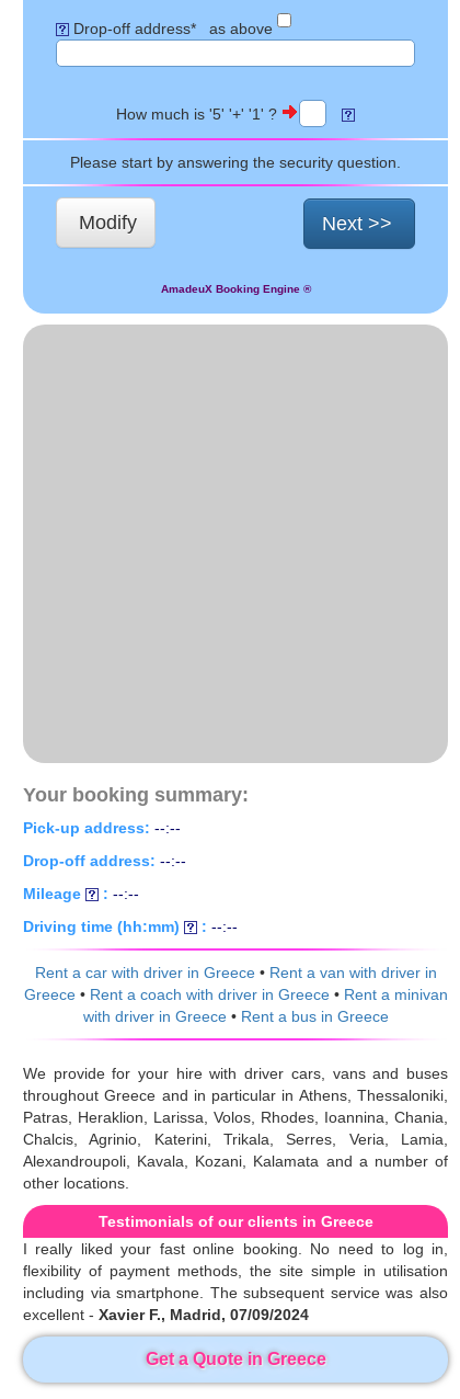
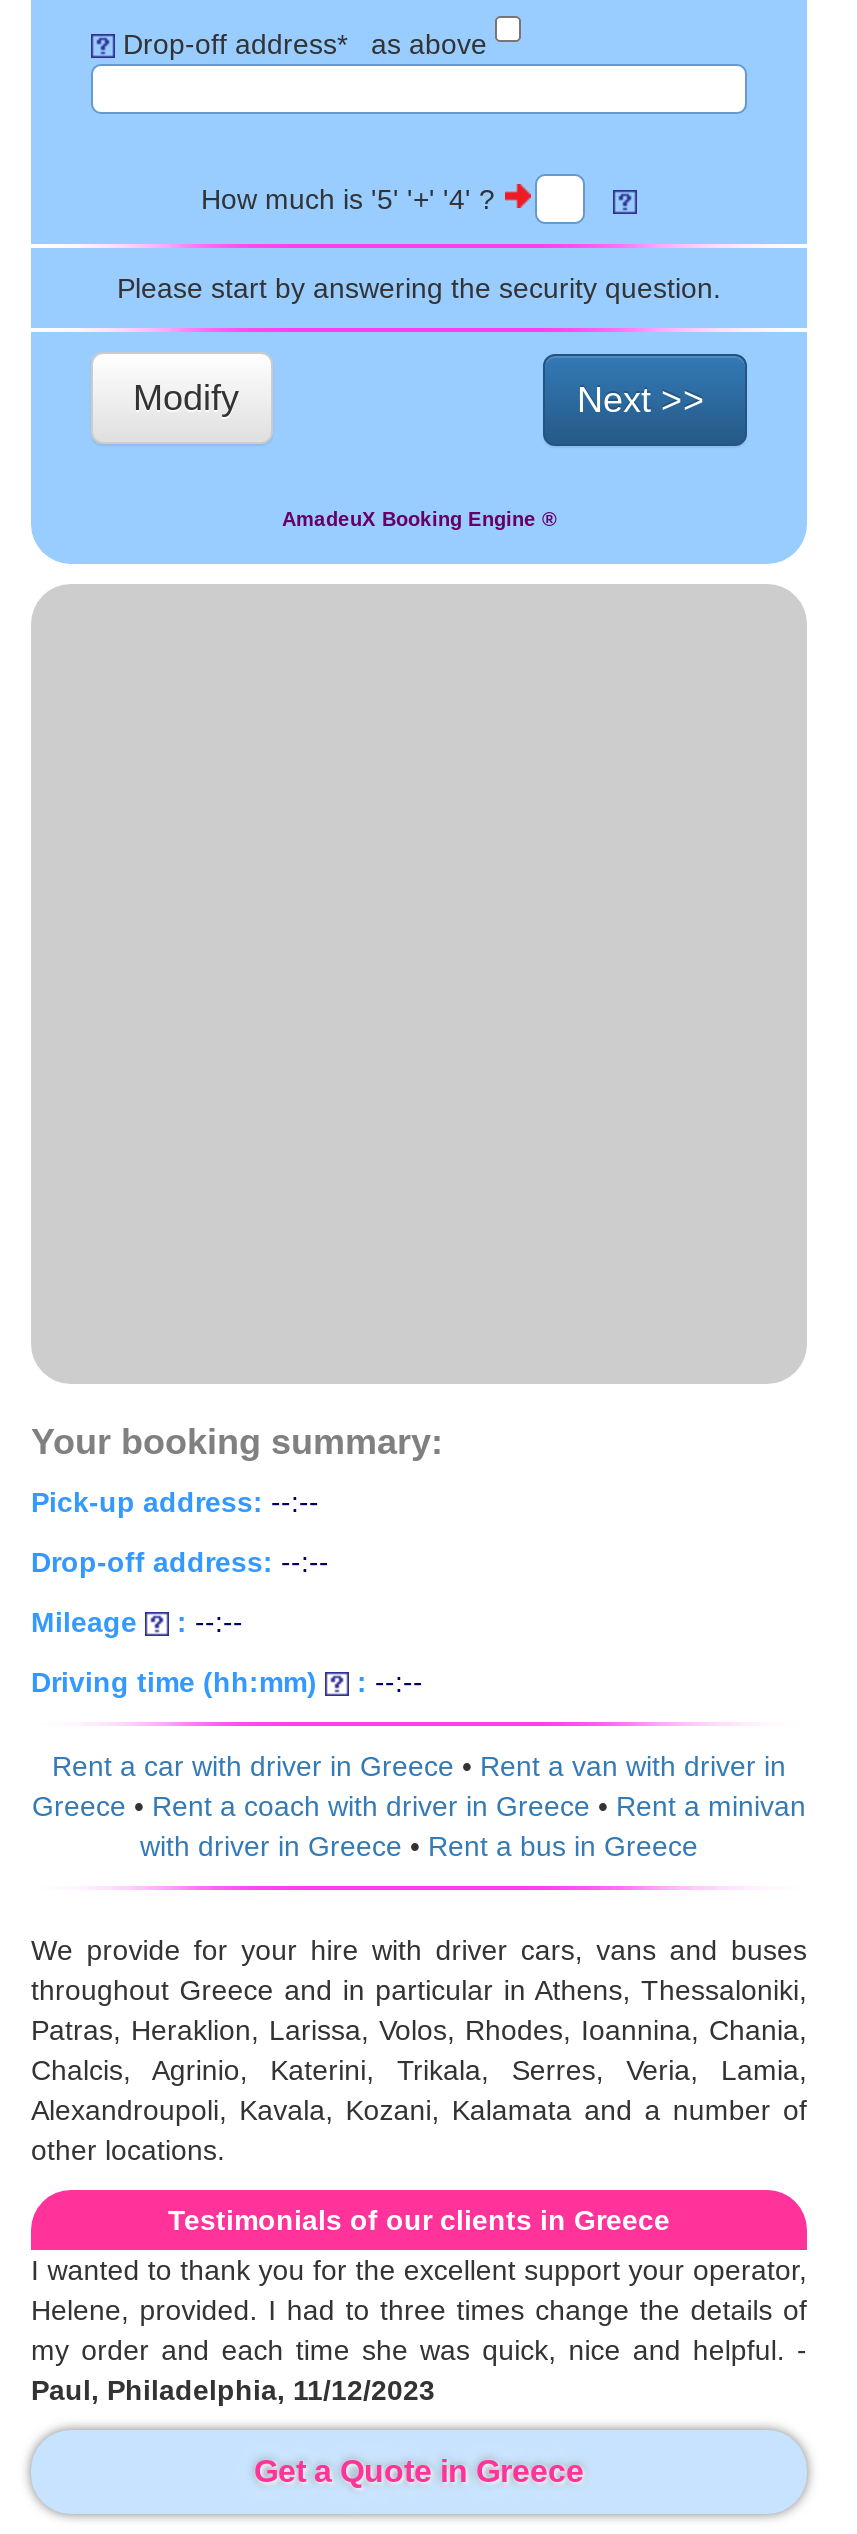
[116,105,277,122] How much is '5' '+' '1' ? -> [201,183,495,215] How much is '5' '+' '4' ?
[23,1240,448,1323] I really liked your fast online booking. No need to log in, | flexibility of payment methods, the site simple in utilisation | including via smartphone. The subsequent service was also | excellent - Xavier F., Madrid, 07/09/2024 -> [31,2254,807,2406] I wanted to thank you for the excellent support your operator, | Helene, provided. I had to three times change the details of | my order and each time she was quick, nice and helpful. - | Paul, Philadelphia, 11/12/2023

